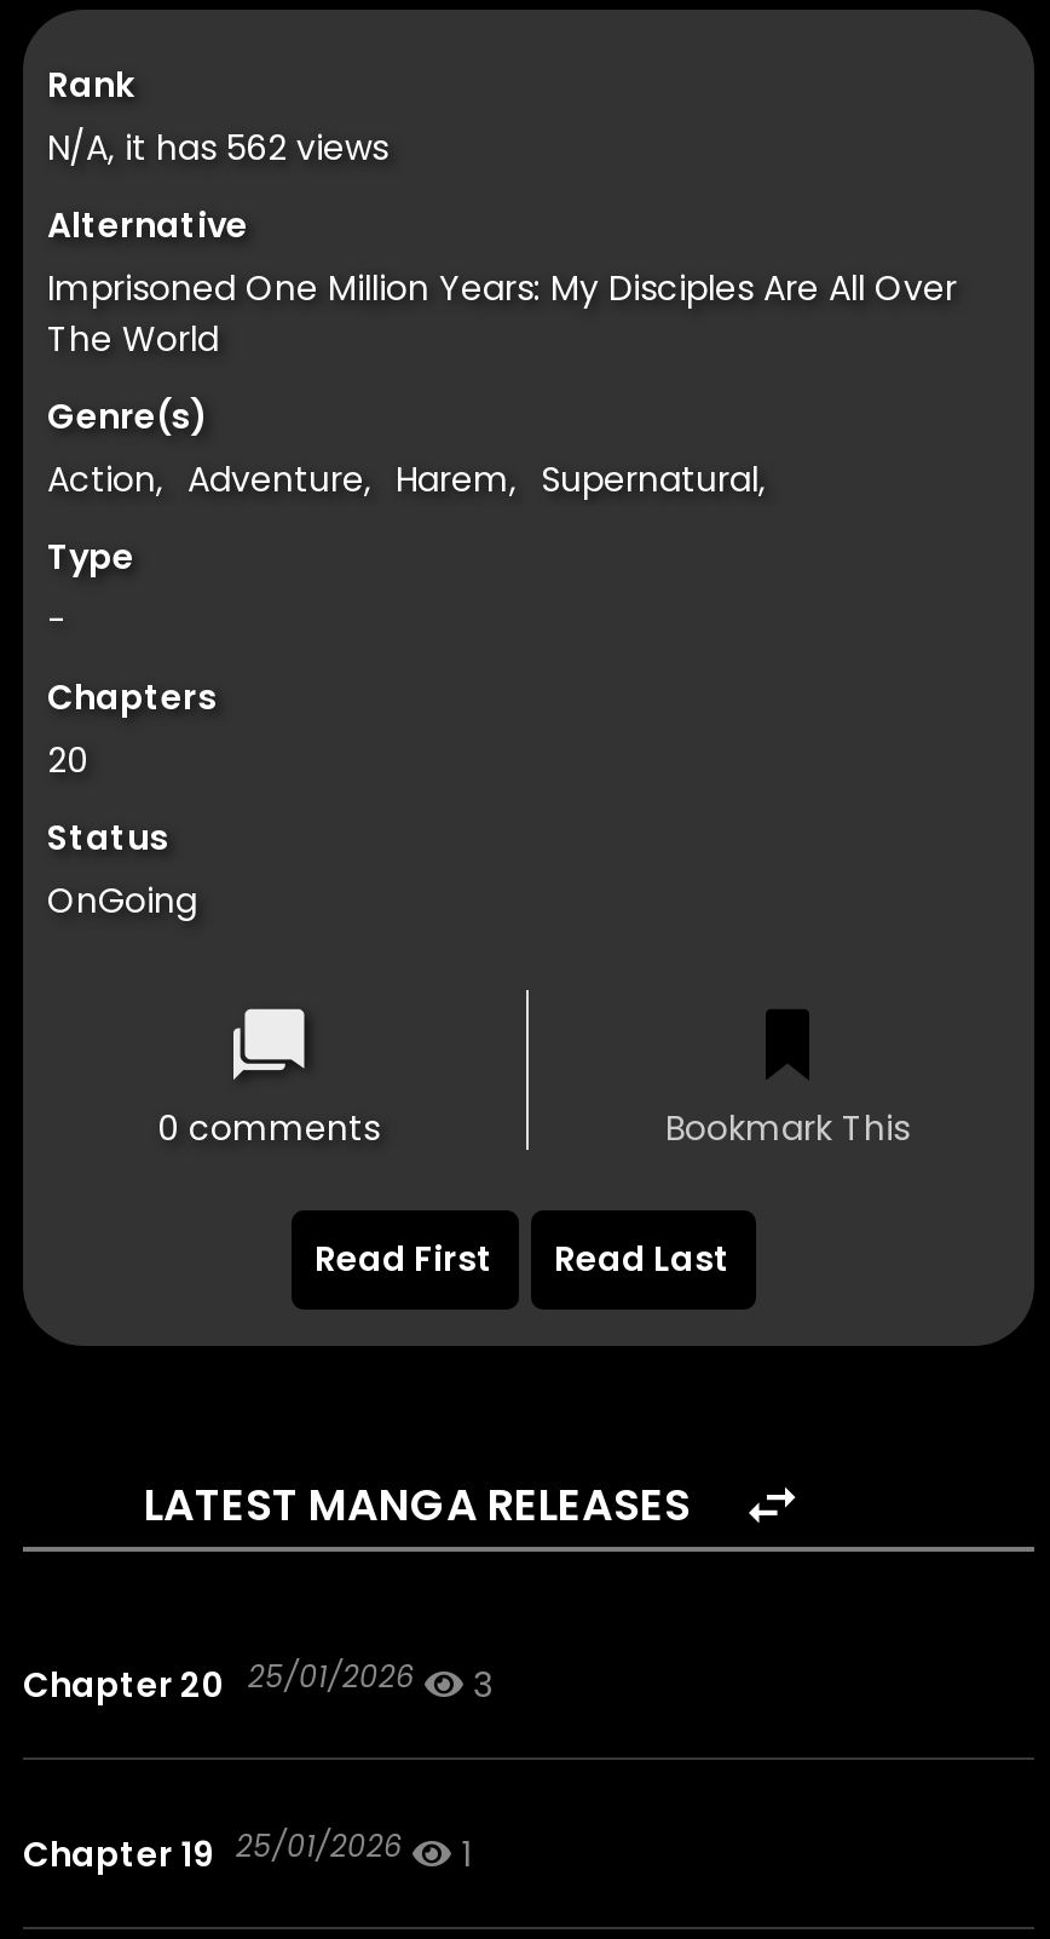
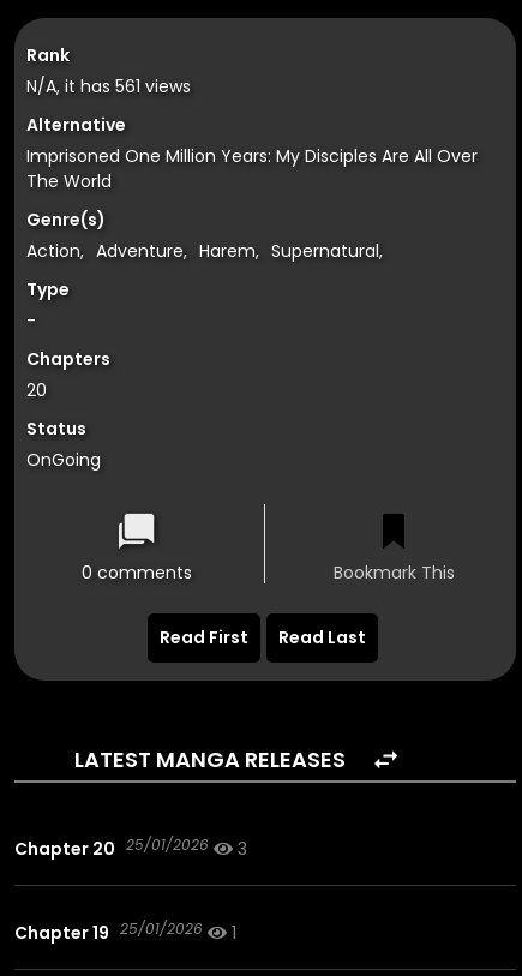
[47,124,388,173] N/A, it has 562 views -> [26,75,191,99] N/A, it has 561 views

